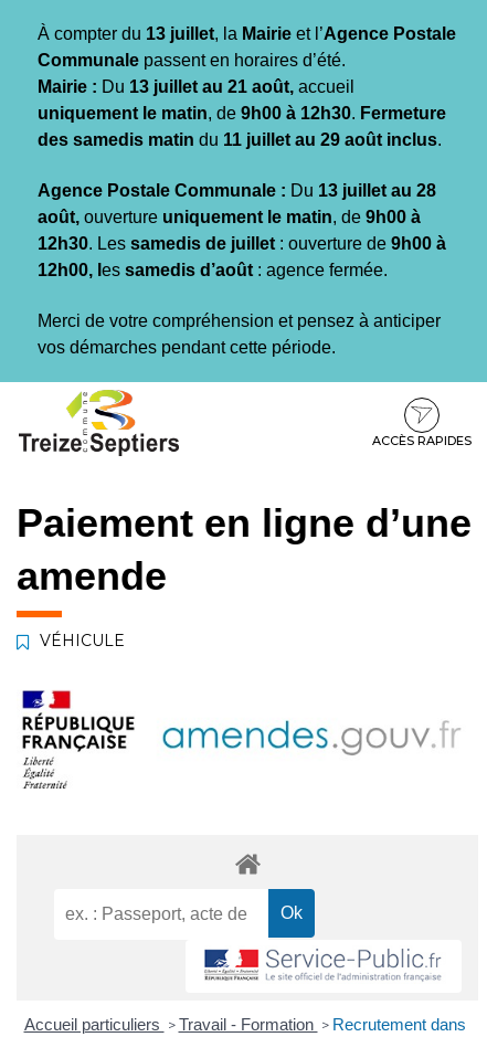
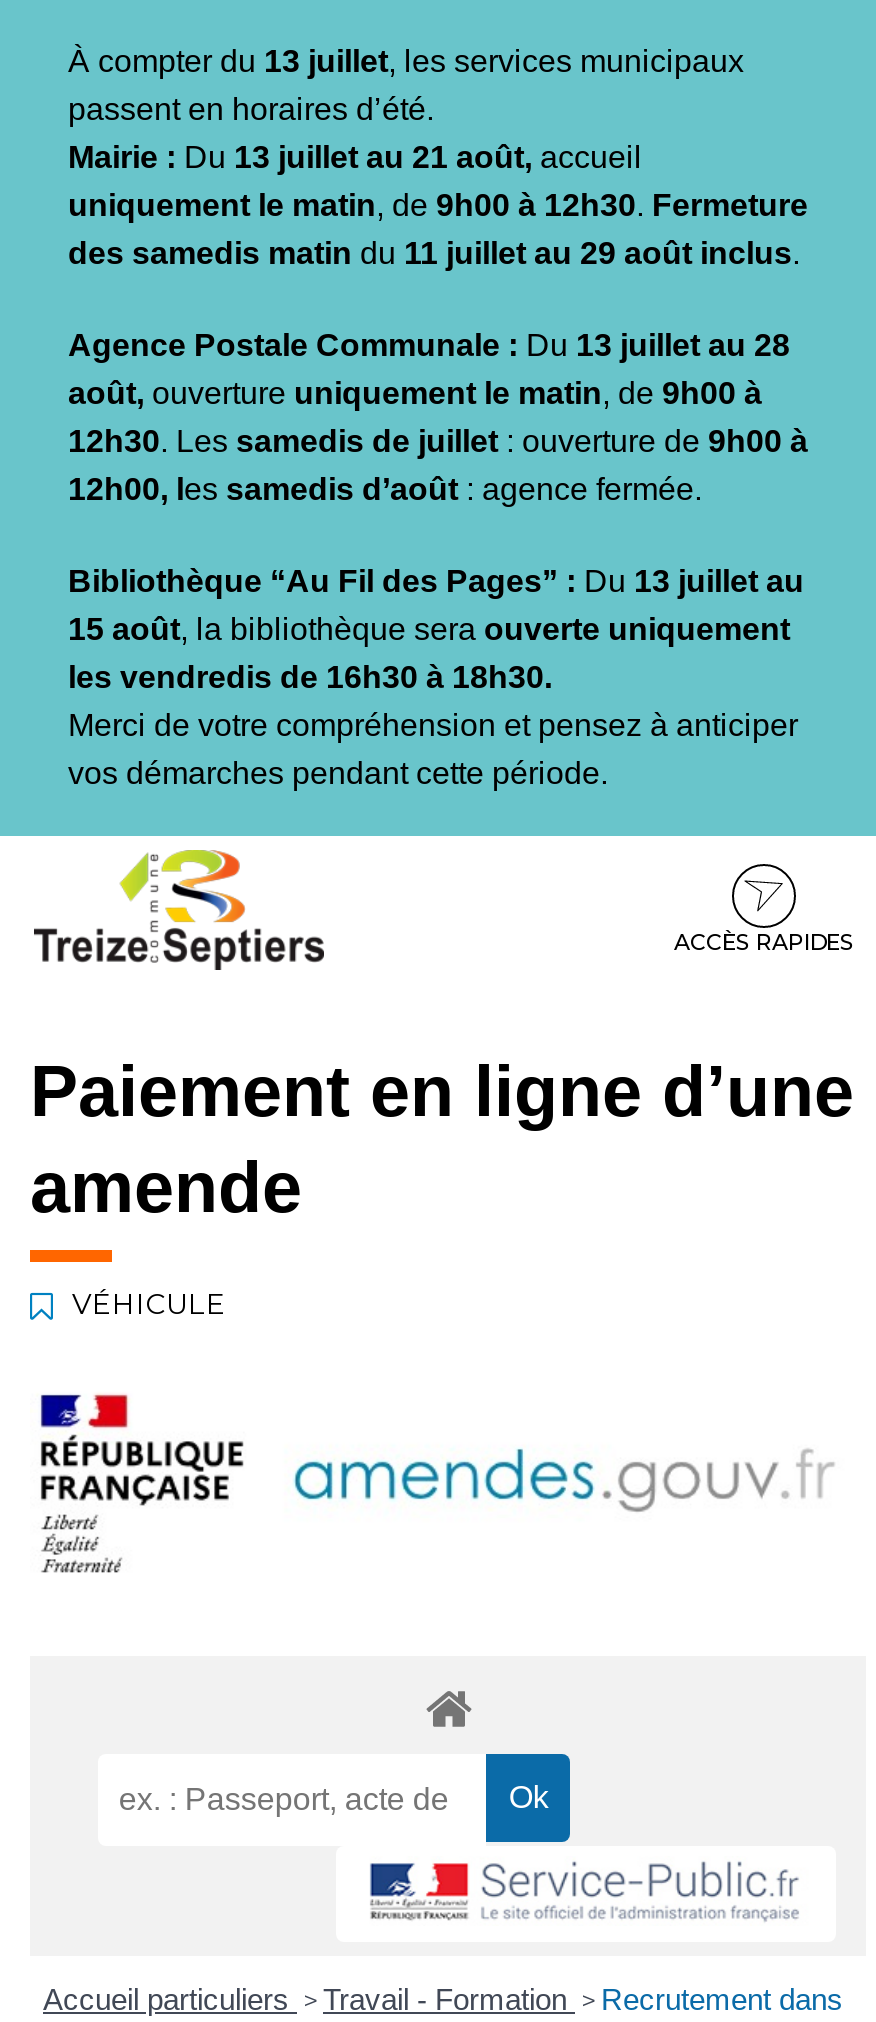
[38,24,456,70] À compter du 13 juillet, la Mairie et l’Agence Postale | Communale passent en horaires d’été. -> [68,44,744,126] À compter du 13 juillet, les services municipaux | passent en horaires d’été.
none -> [68,564,804,694] Bibliothèque “Au Fil des Pages” : Du 13 juillet au | 15 août, la bibliothèque sera ouverte uniquement | les vendredis de 16h30 à 18h30.

